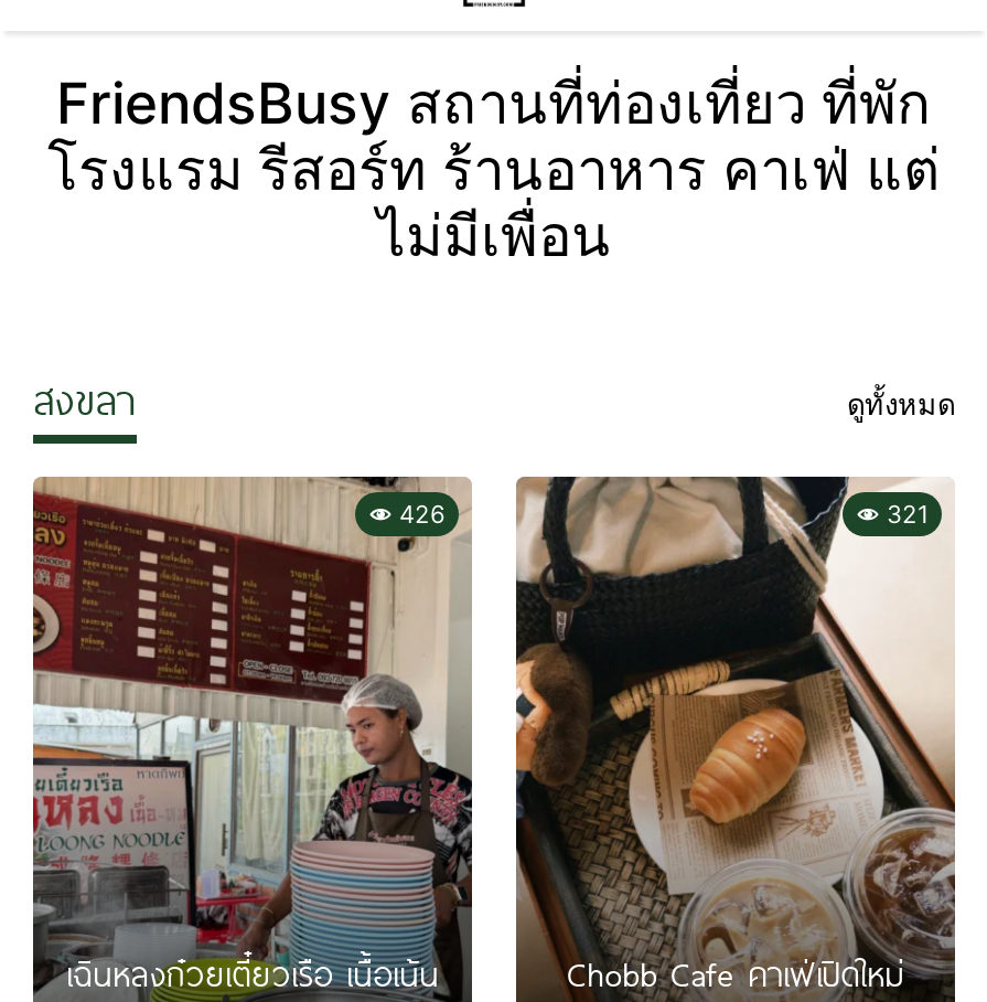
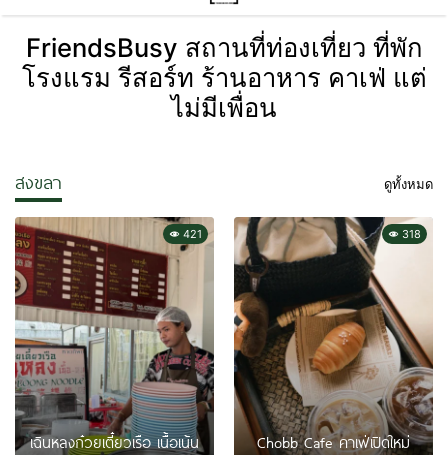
[393,499,446,530] 426 -> [180,227,202,241] 421
[880,499,929,530] 321 -> [399,227,421,241] 318

